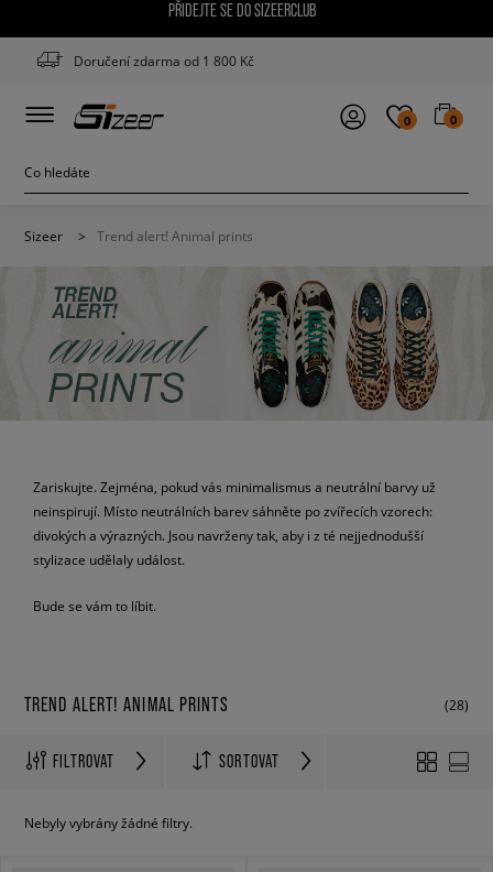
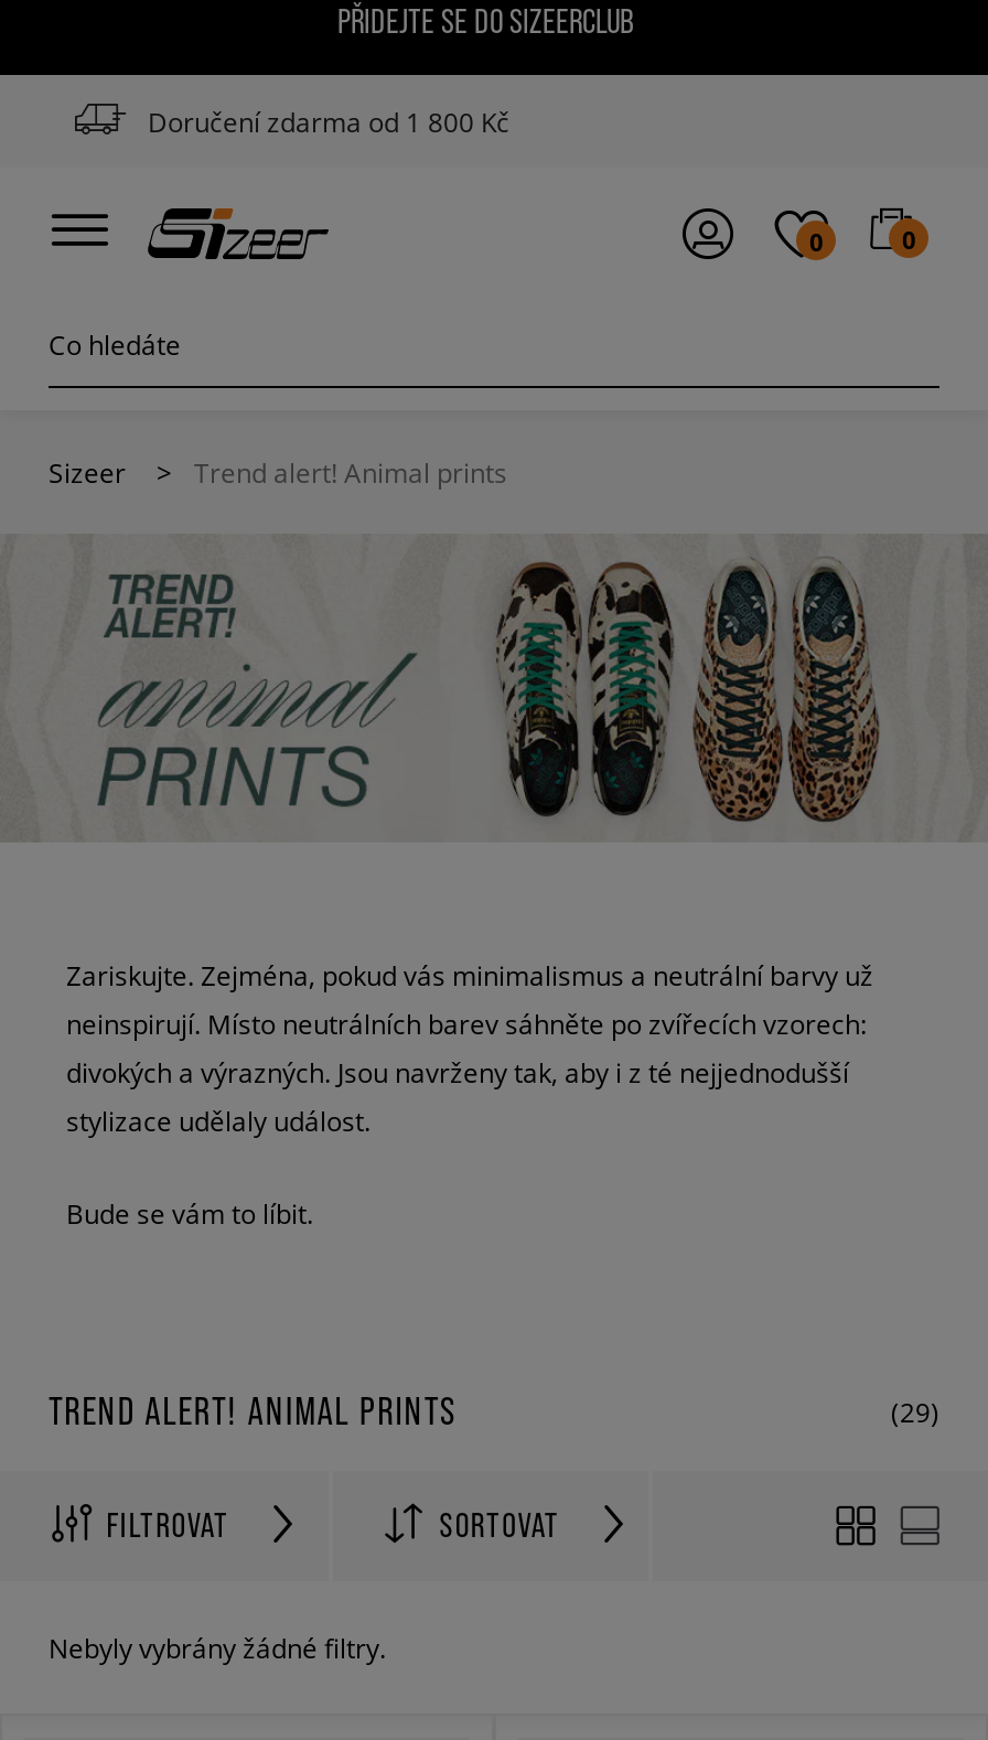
[445,696,469,713] (28) -> [891,1394,939,1429] (29)

